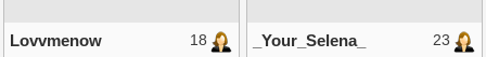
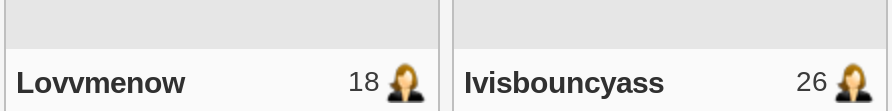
[253,31,450,50] 23 | _Your_Selena_ -> [464,64,828,99] 26 | Ivisbouncyass

